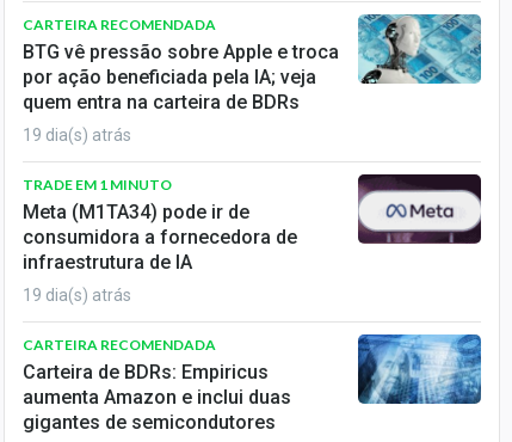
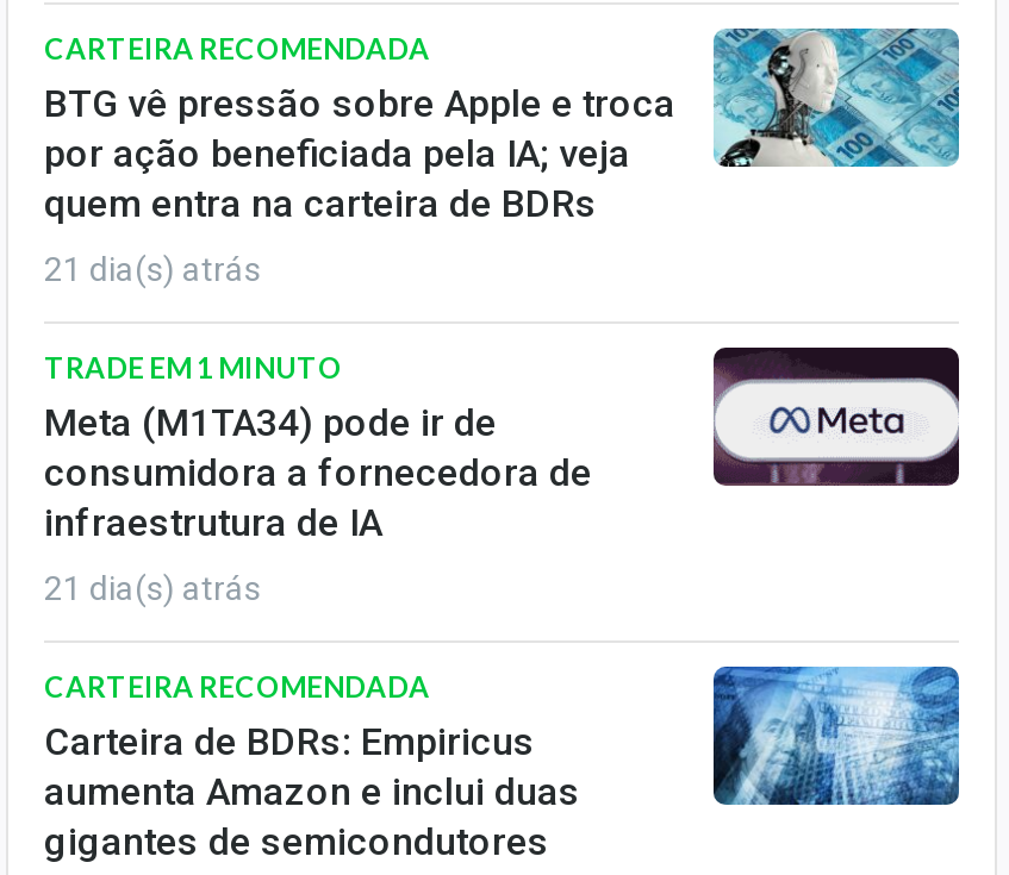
[23,125,131,145] 19 dia(s) atrás -> [44,250,261,288] 21 dia(s) atrás
[23,286,131,305] 19 dia(s) atrás -> [44,569,261,607] 21 dia(s) atrás

